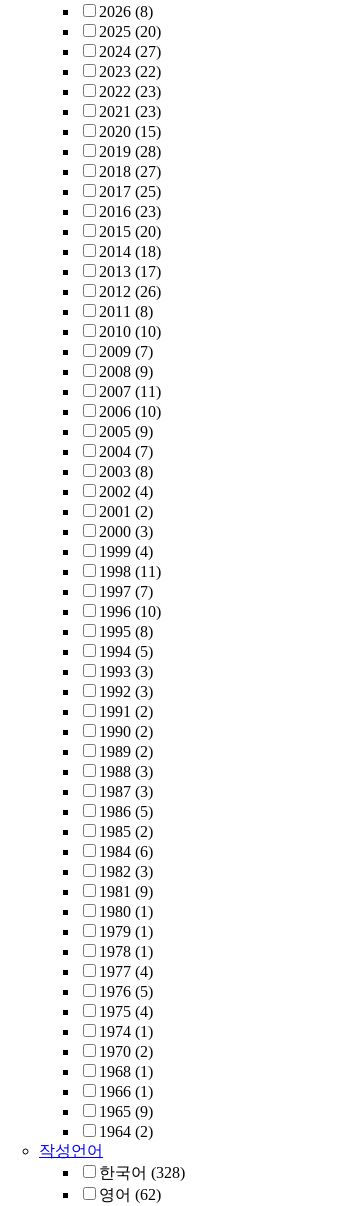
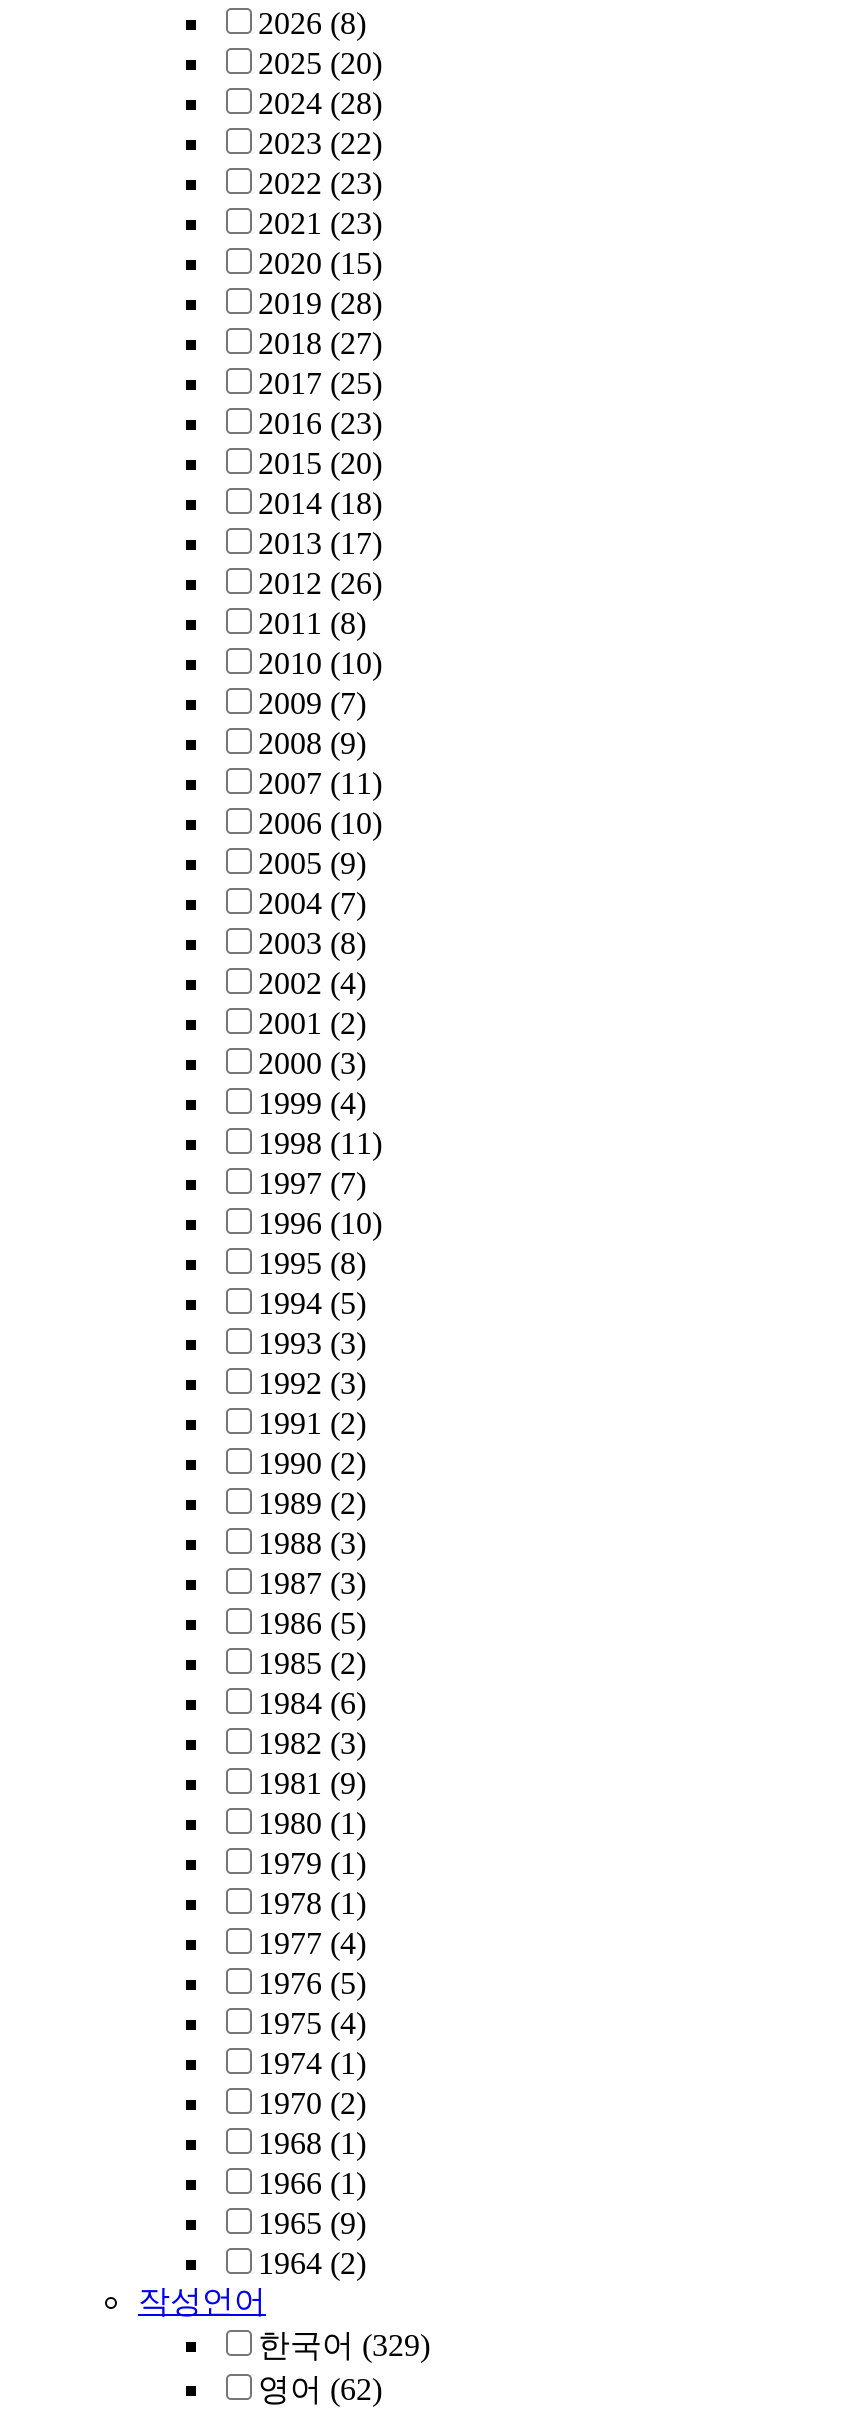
[99,43,161,60] 2024 (27) -> [258,86,382,120] 2024 (28)
[99,1164,185,1181] 한국어 (328) -> [258,2328,430,2362] 한국어 (329)

